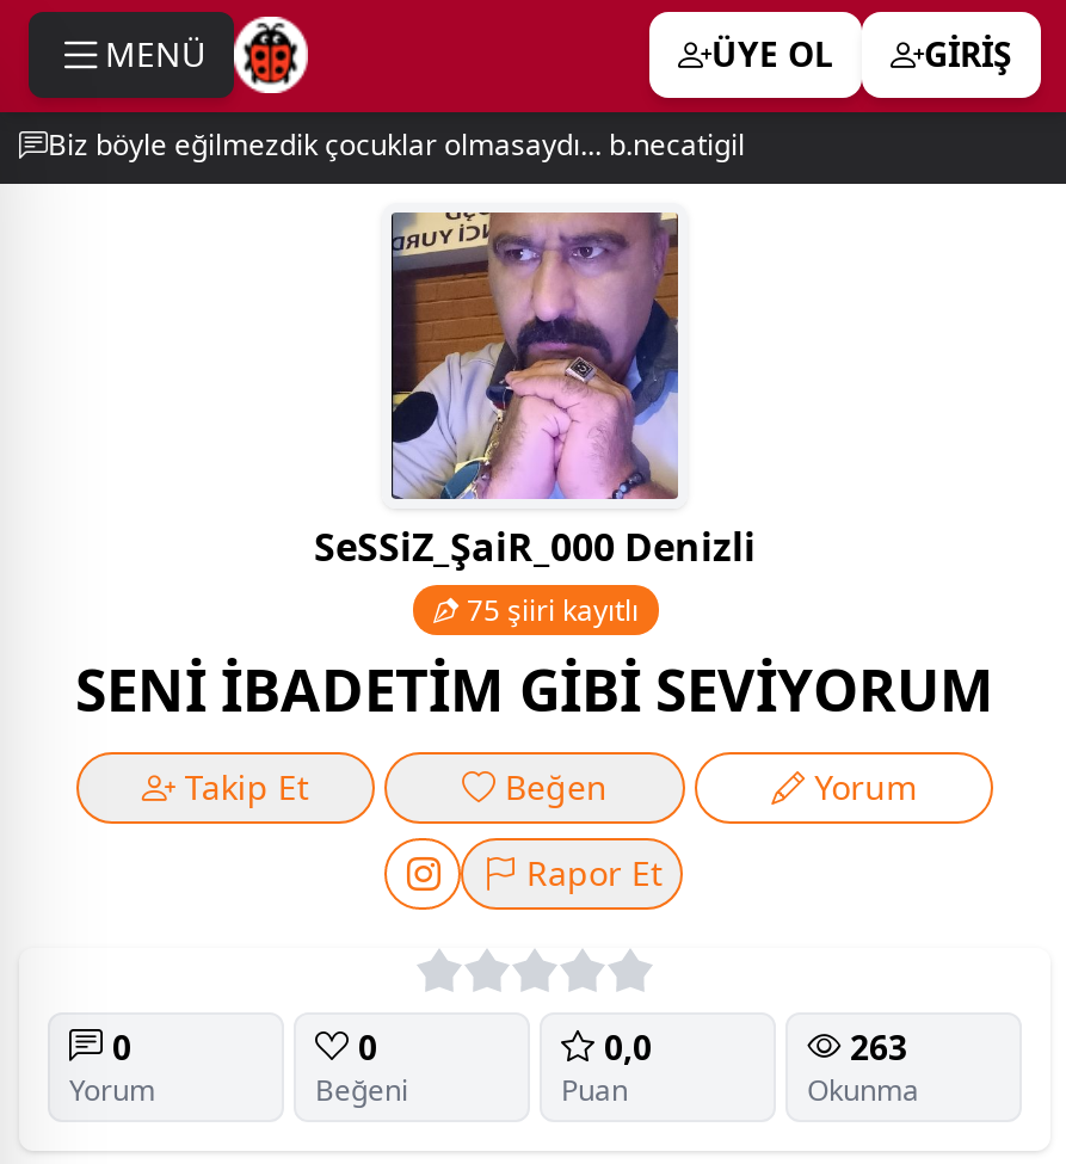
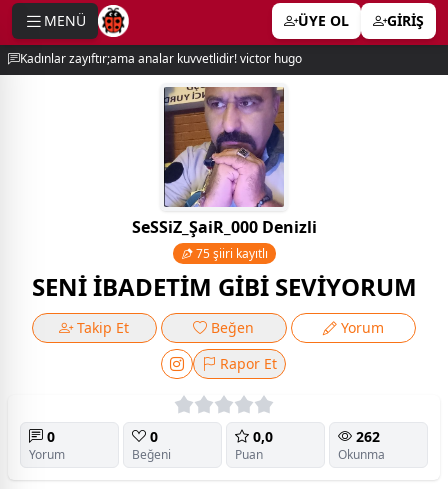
[48,124,745,165] Biz böyle eğilmezdik çocuklar olmasaydı... b.necatigil -> [20,50,302,67] Kadınlar zayıftır;ama analar kuvvetlidir! victor hugo
[840,1023,907,1069] 263 -> [352,427,380,446] 262

